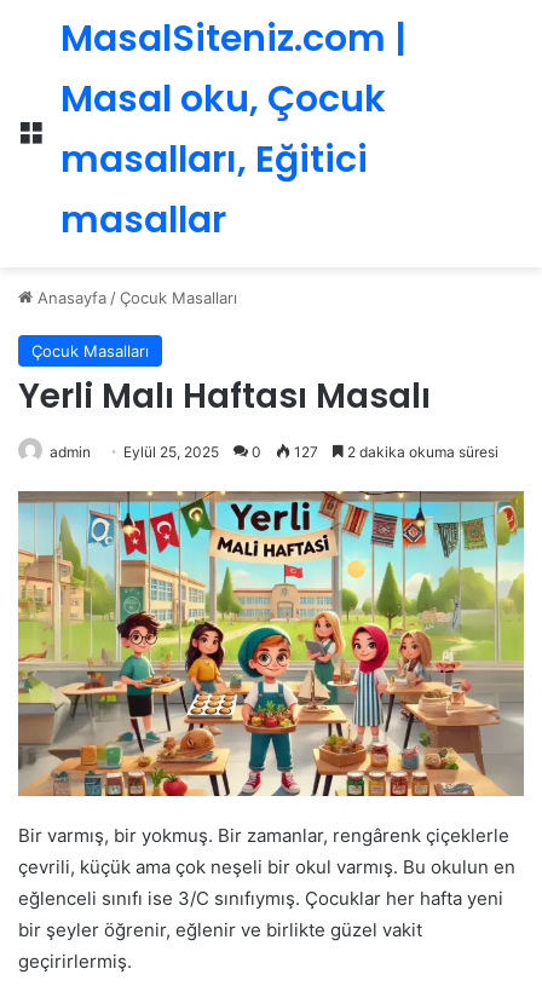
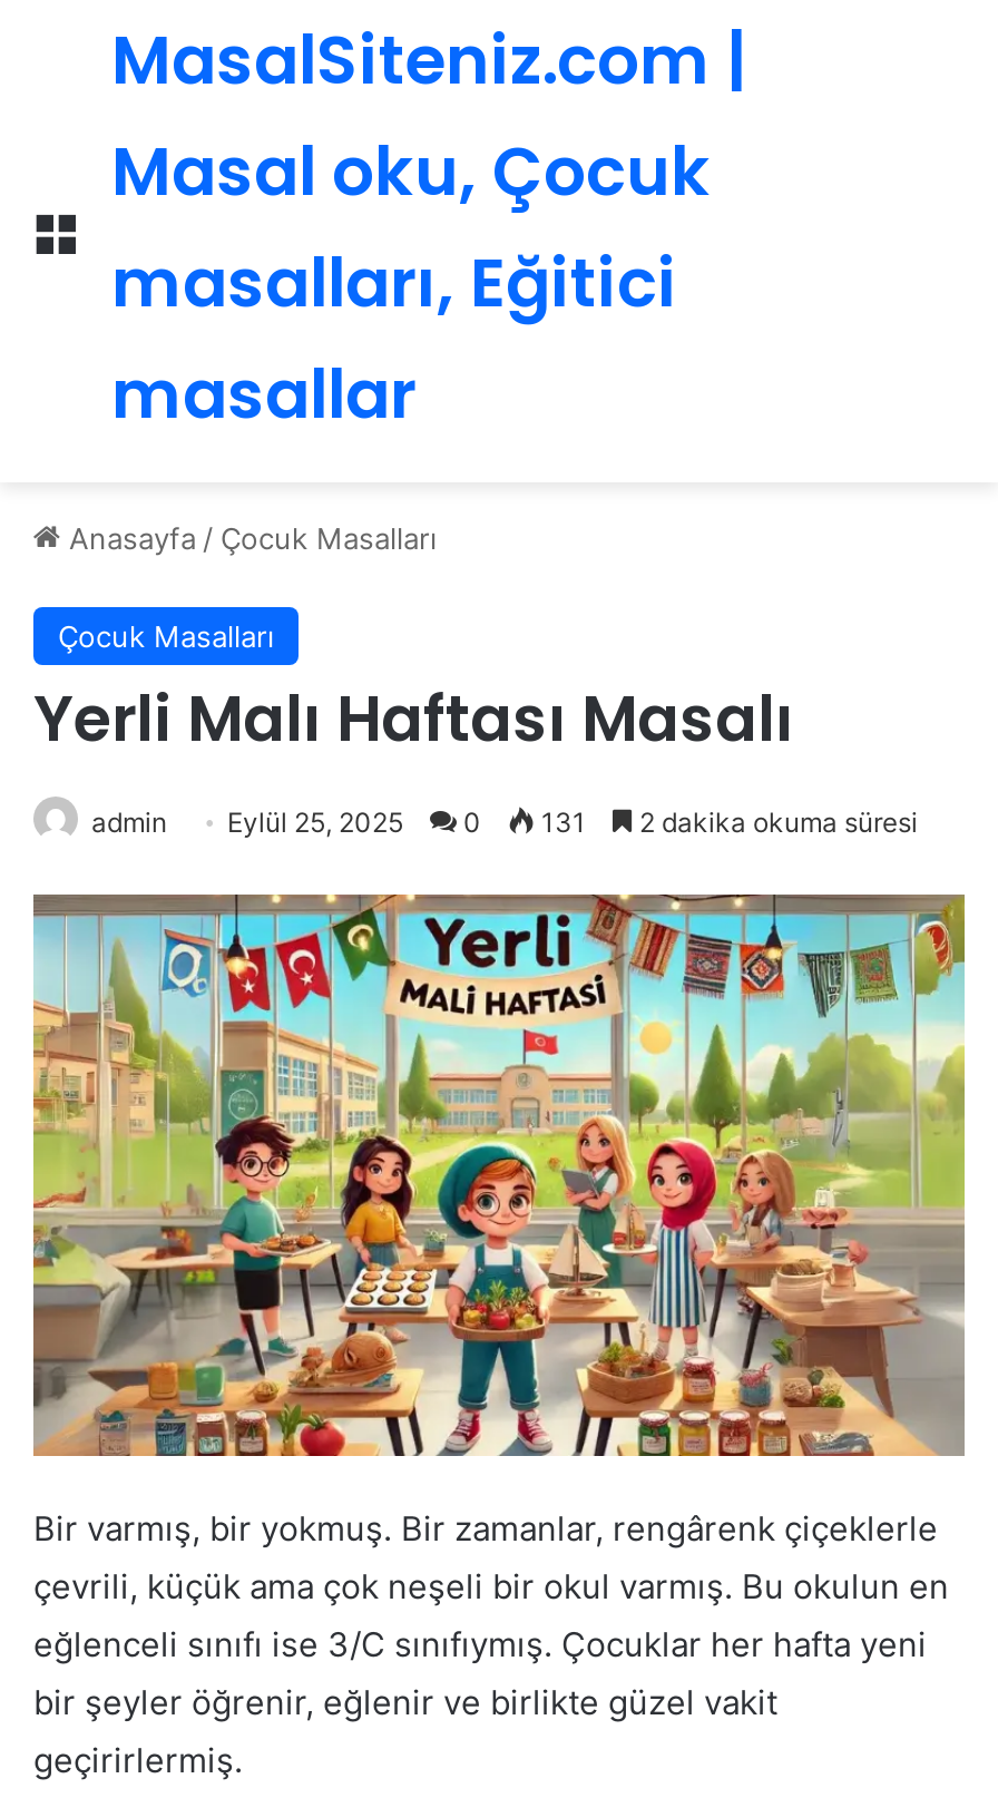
[50,443,498,461] admin Eylül 25, 2025 0 127 2 dakika okuma süresi -> [91,805,918,839] admin Eylül 25, 2025 0 131 2 dakika okuma süresi

